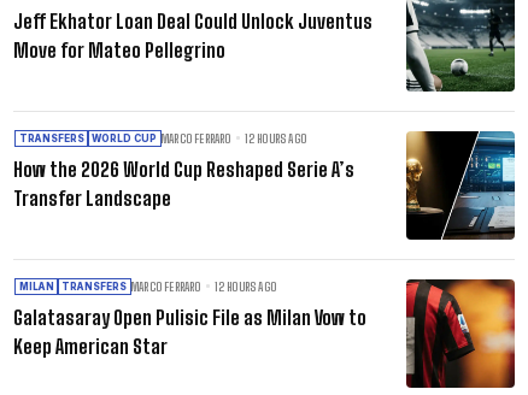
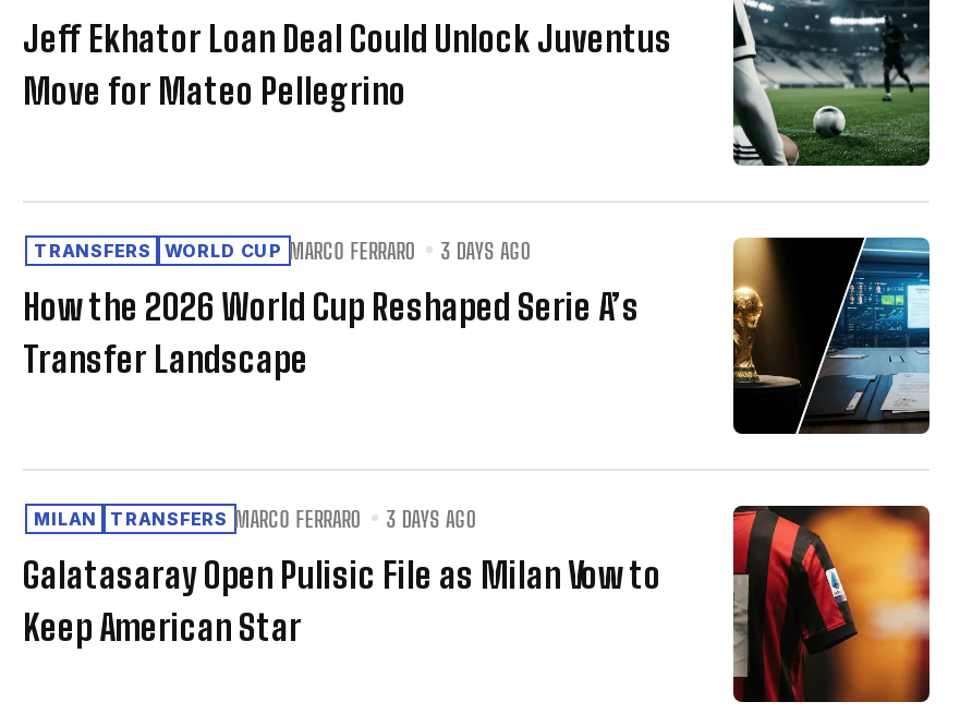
[19,131,306,145] TRANSFERS WORLD CUP MARCO FERRARO 12 HOURS AGO -> [34,237,532,263] TRANSFERS WORLD CUP MARCO FERRARO 3 DAYS AGO
[19,279,276,294] MILAN TRANSFERS MARCO FERRARO 12 HOURS AGO -> [34,505,477,532] MILAN TRANSFERS MARCO FERRARO 3 DAYS AGO

